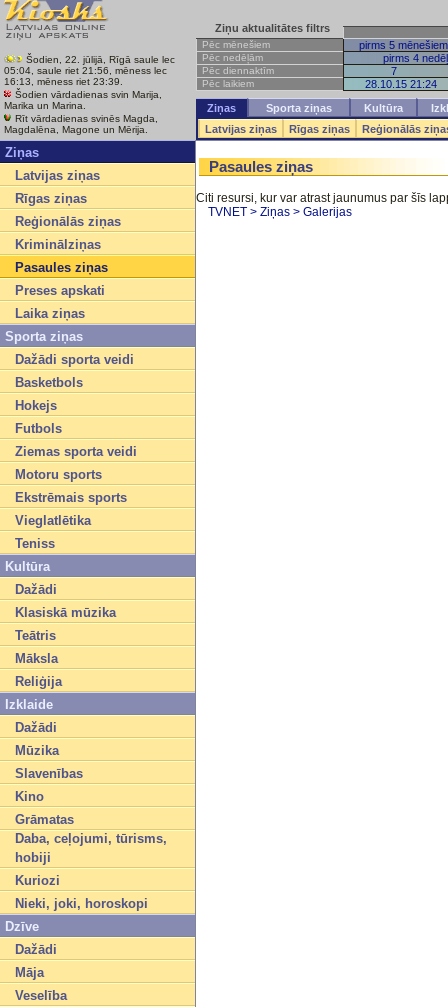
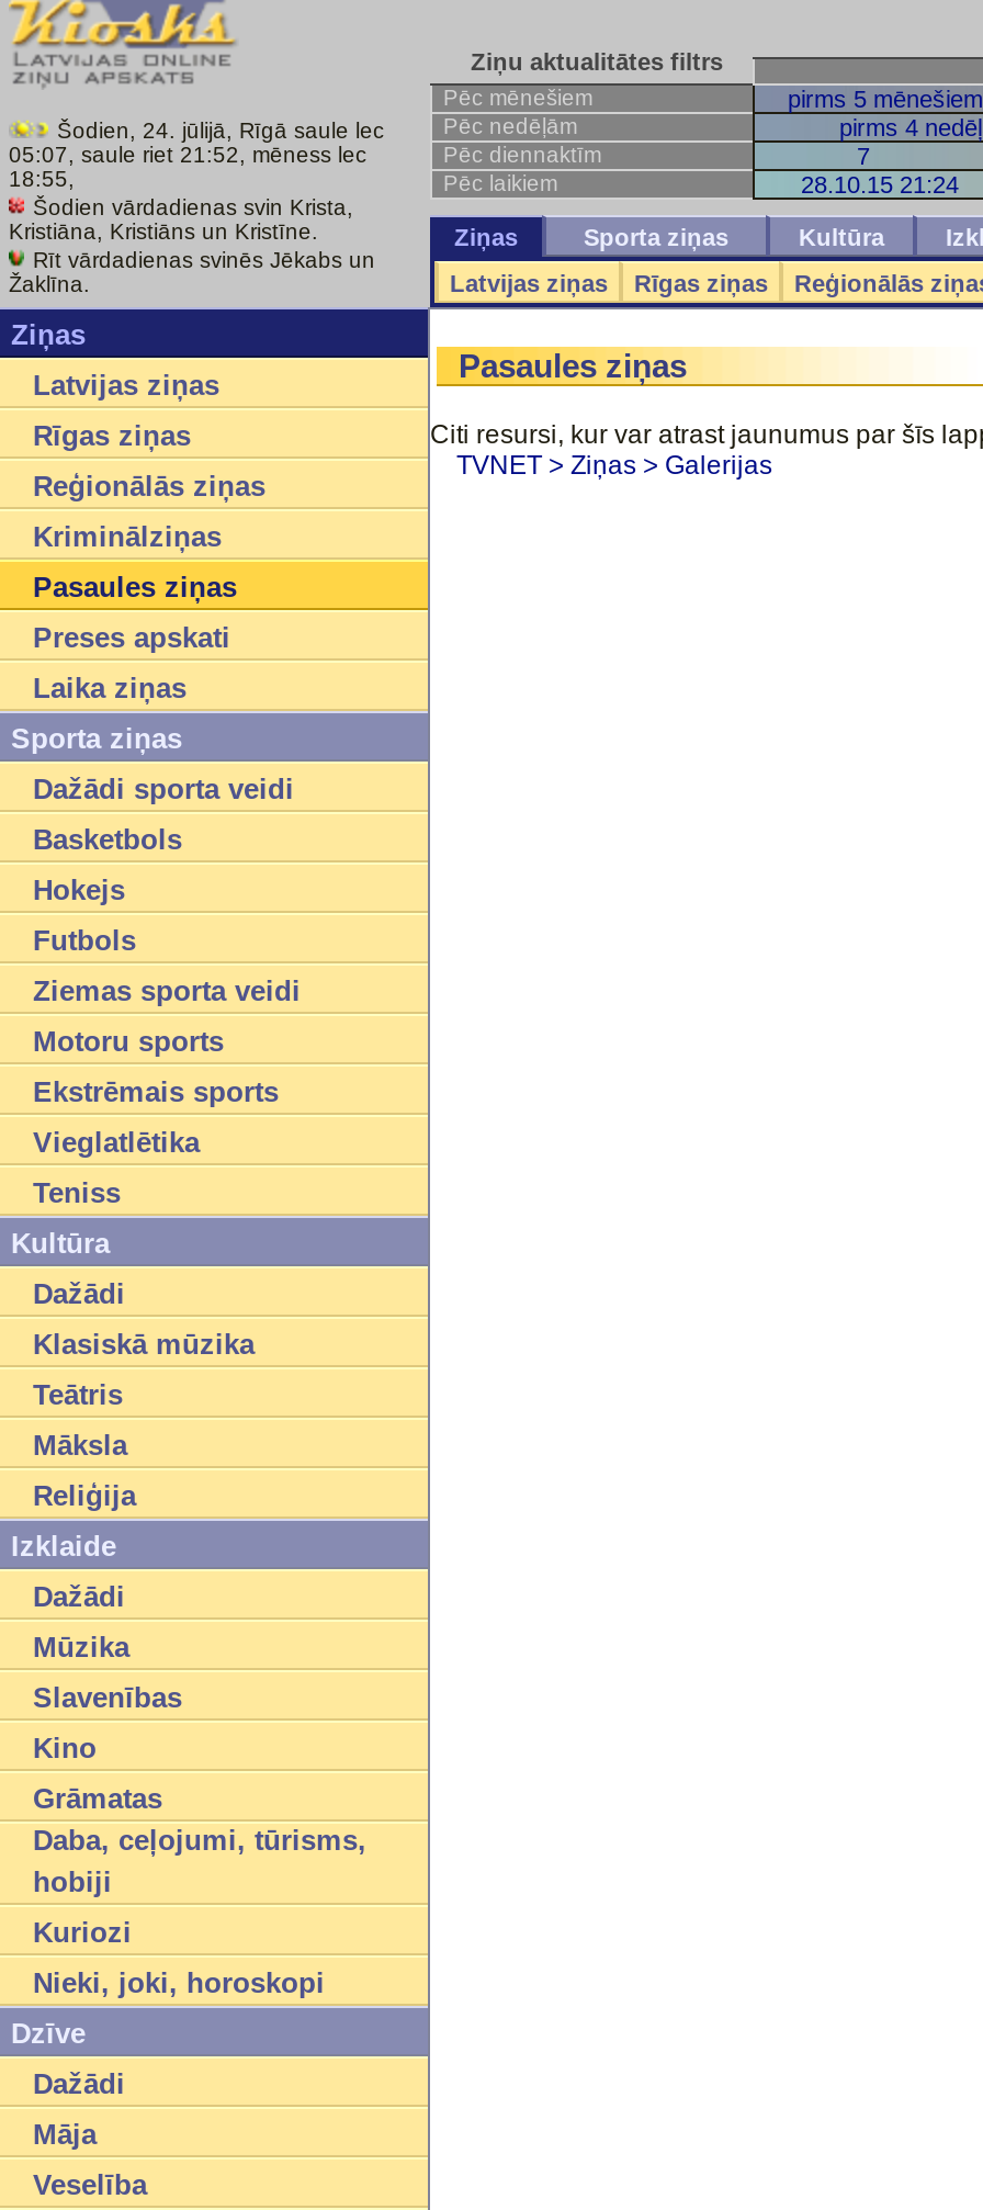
[4,54,175,135] Šodien, 22. jūlijā, Rīgā saule lec | 05:04, saule riet 21:56, mēness lec | 16:13, mēness riet 23:39. | Šodien vārdadienas svin Marija, | Marika un Marina. | Rīt vārdadienas svinēs Magda, | Magdalēna, Magone un Mērija. -> [9,119,384,296] Šodien, 24. jūlijā, Rīgā saule lec | 05:07, saule riet 21:52, mēness lec | 18:55, | Šodien vārdadienas svin Krista, | Kristiāna, Kristiāns un Kristīne. | Rīt vārdadienas svinēs Jēkabs un | Žaklīna.

